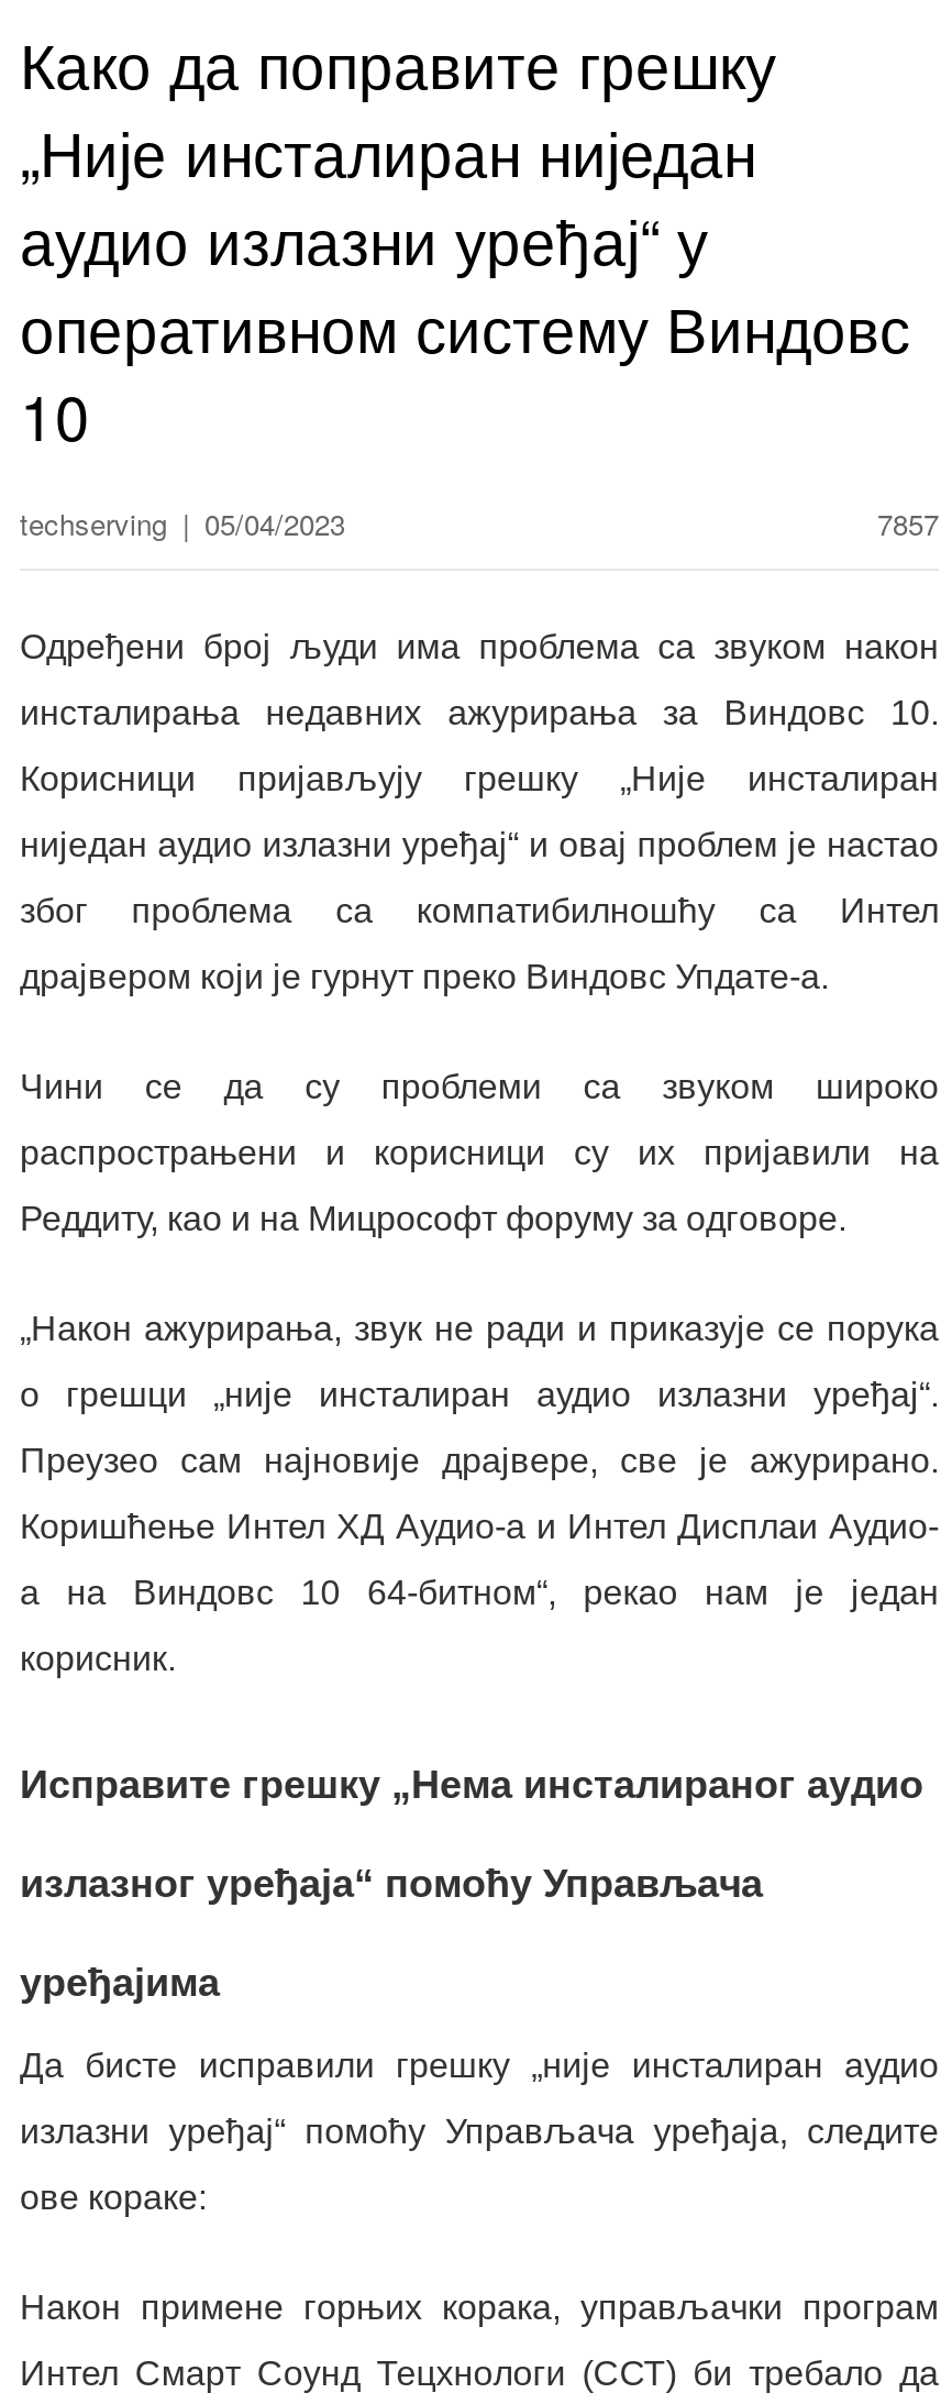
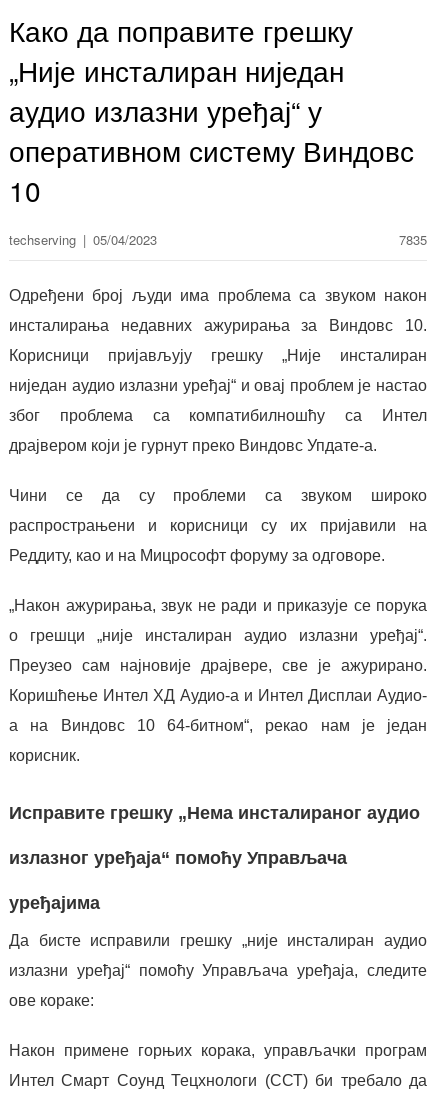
[877,503,939,544] 7857 -> [399,230,427,249] 7835

